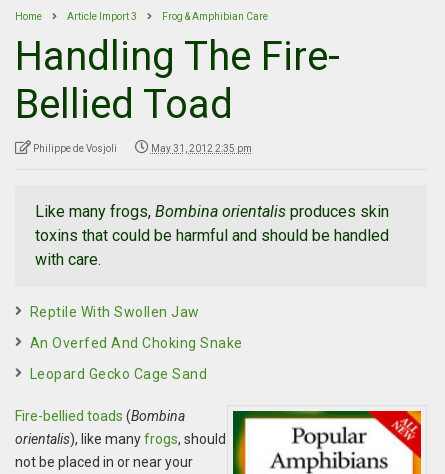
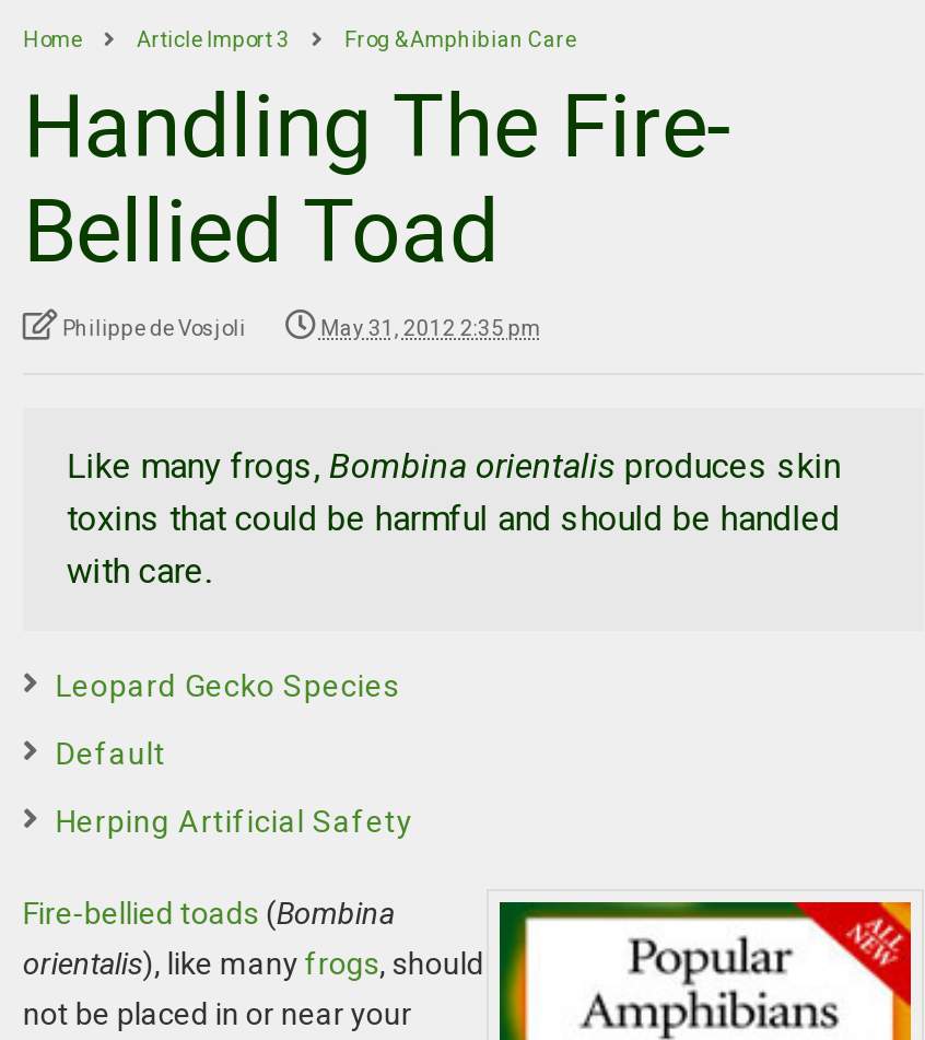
[30,304,200,320] Reptile With Swollen Jaw -> [56,668,400,703] Leopard Gecko Species
[30,335,243,351] An Overfed And Choking Snake -> [56,736,166,771] Default
[30,366,207,382] Leopard Gecko Cage Sand -> [56,804,413,839] Herping Artificial Safety

